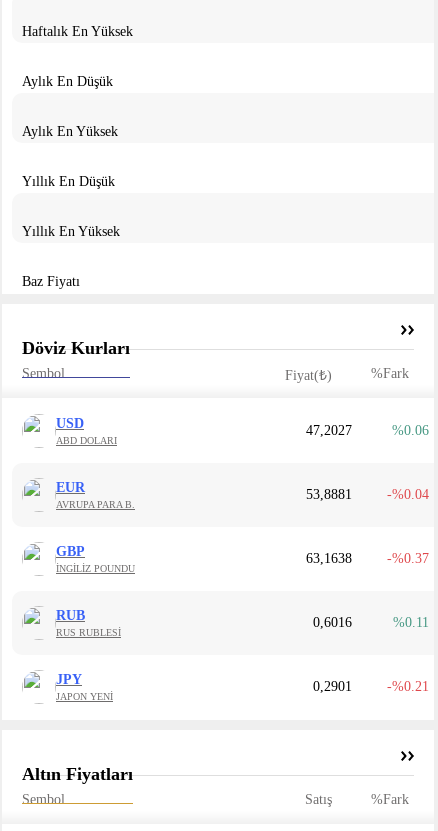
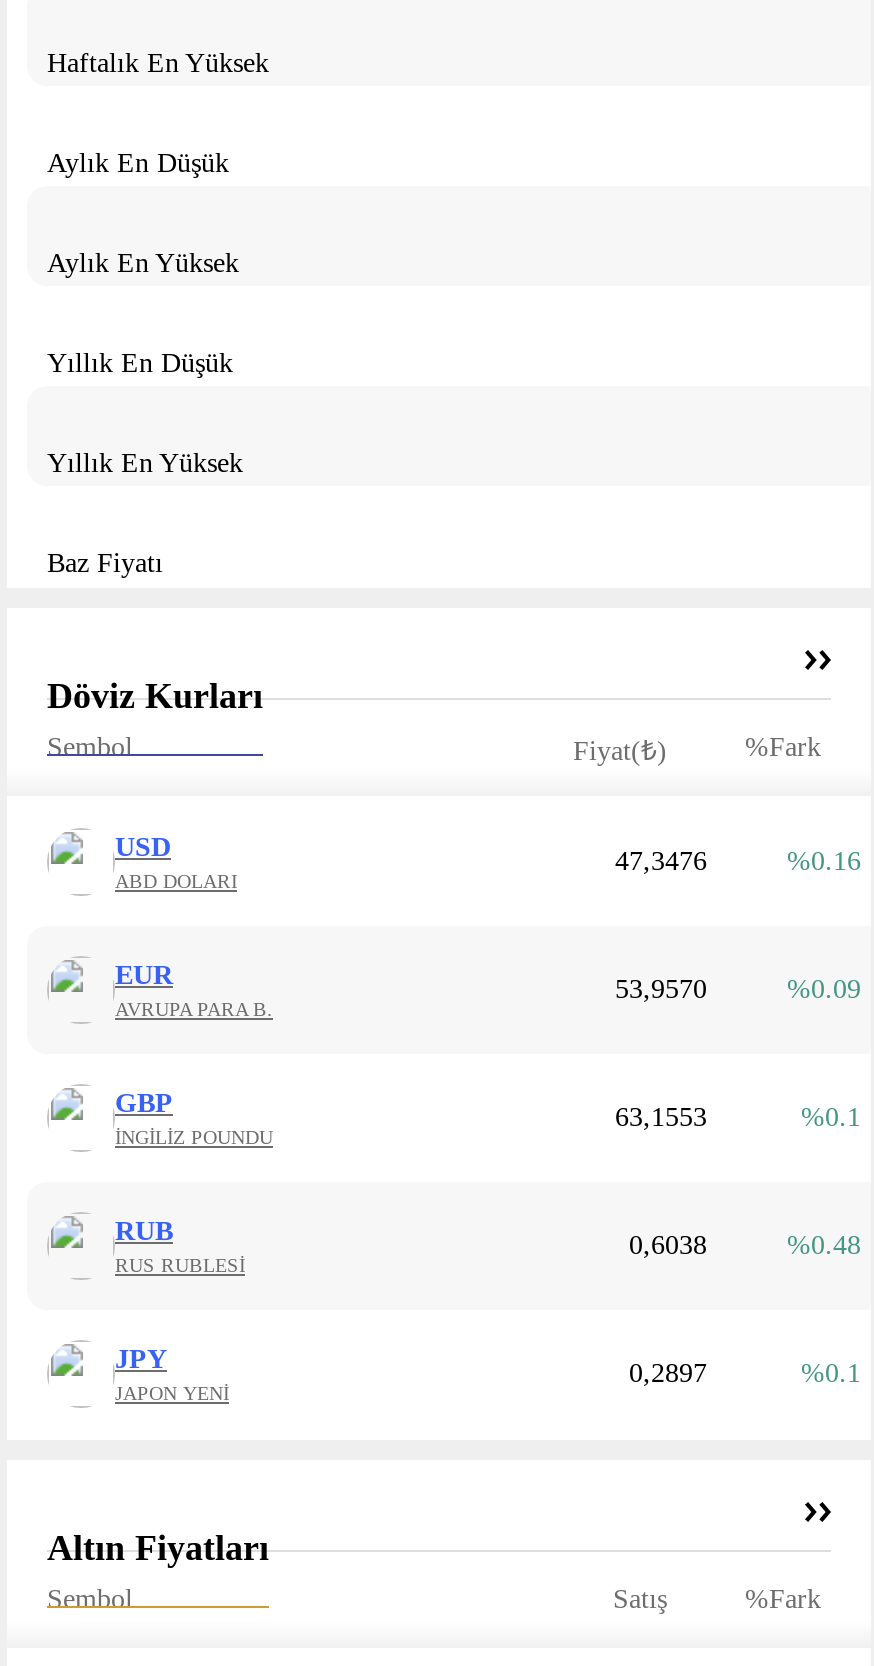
[306,423,352,438] 47,2027 -> [615,846,707,876] 47,3476
[404,423,429,438] 0.06 -> [811,846,861,876] 0.16
[306,487,352,502] 53,8881 -> [615,974,707,1004] 53,9570
[404,487,429,502] 0.04 -> [811,974,861,1004] 0.09
[306,551,352,566] 63,1638 -> [615,1102,707,1132] 63,1553
[404,551,429,566] 0.37 -> [825,1102,861,1132] 0.1
[313,615,352,630] 0,6016 -> [629,1230,707,1260] 0,6038
[405,615,429,630] 0.11 -> [811,1230,861,1260] 0.48
[313,679,352,694] 0,2901 -> [629,1358,707,1388] 0,2897
[404,679,429,694] 0.21 -> [825,1358,861,1388] 0.1

